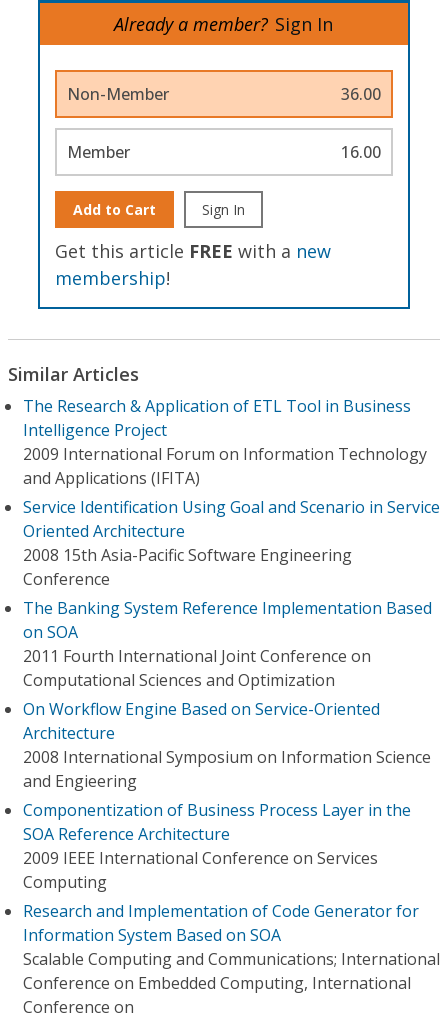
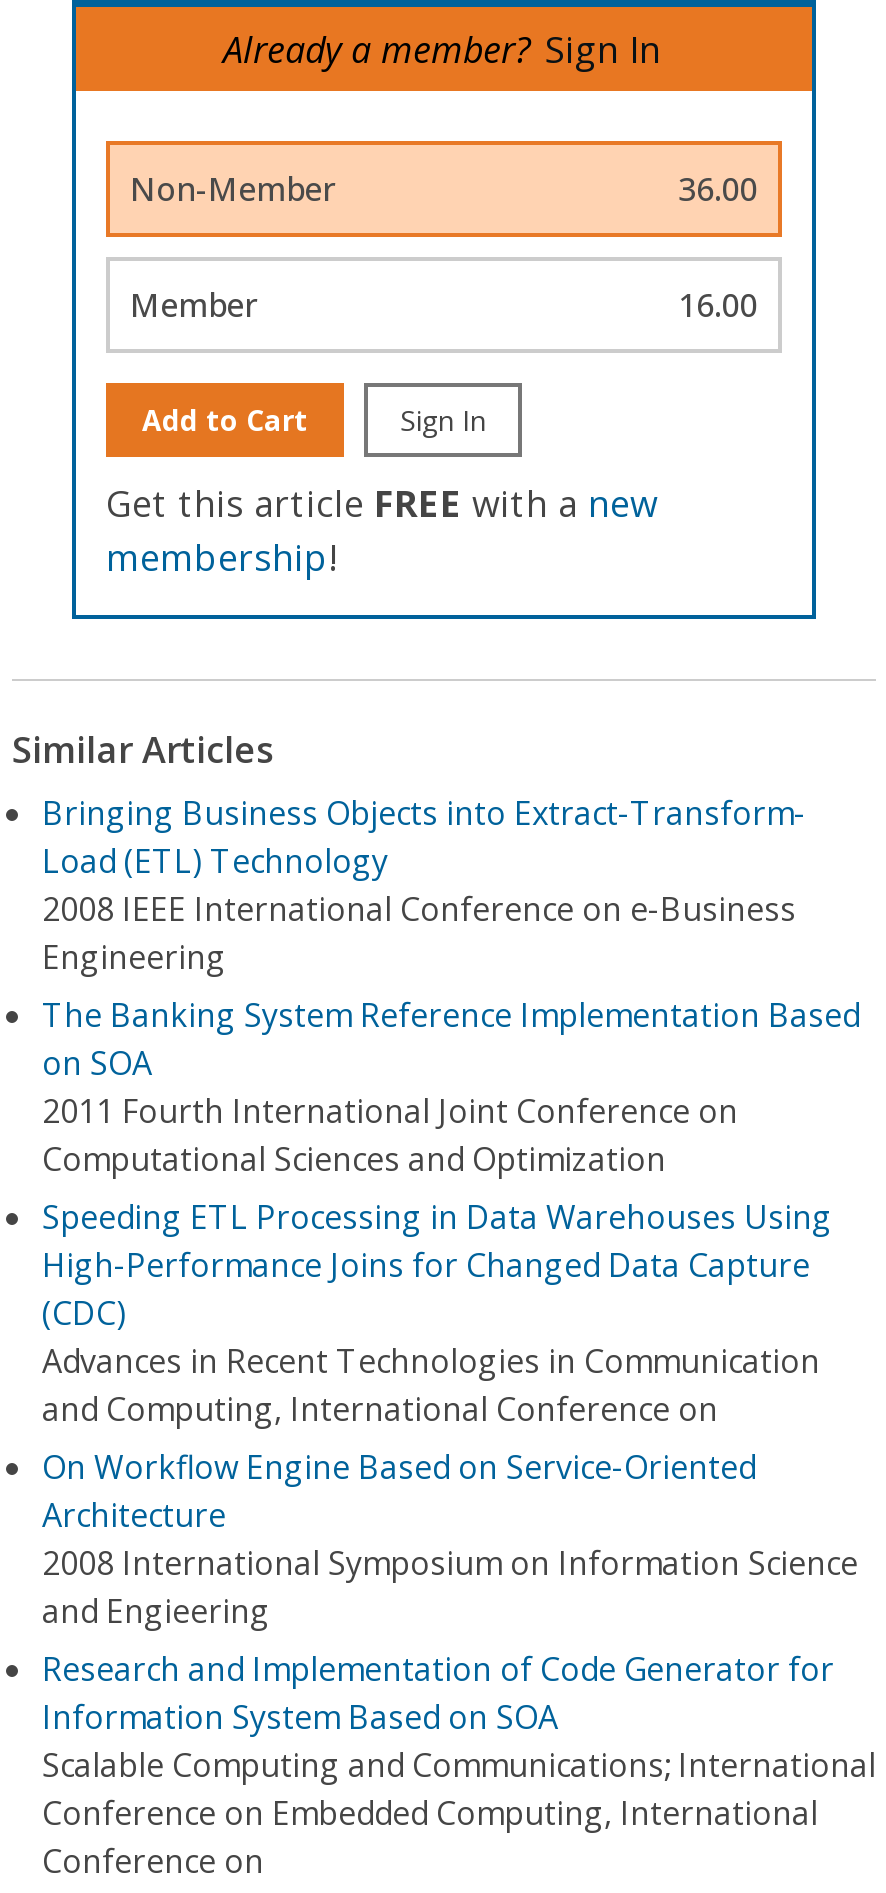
[23,395,440,590] The Research & Application of ETL Tool in Business | Intelligence Project | 2009 International Forum on Information Technology | and Applications (IFITA) | Service Identification Using Goal and Scenario in Service | Oriented Architecture | 2008 15th Asia-Pacific Software Engineering | Conference -> [42,791,806,979] Bringing Business Objects into Extract-Transform- | Load (ETL) Technology | 2008 IEEE International Conference on e-Business | Engineering
moved [23,597,432,691] -> [42,993,860,1181]: The Banking System Reference Implementation Based | on SOA | 2011 Fourth International Joint Conference on | Computational Sciences and Optimization
none -> [42,1195,832,1431] Speeding ETL Processing in Data Warehouses Using | High-Performance Joins for Changed Data Capture | (CDC) | Advances in Recent Technologies in Communication | and Computing, International Conference on
moved [23,698,431,792] -> [42,1445,858,1633]: On Workflow Engine Based on Service-Oriented | Architecture | 2008 International Symposium on Information Science | and Engieering
[23,799,411,893] Componentization of Business Process Layer in the | SOA Reference Architecture | 2009 IEEE International Conference on Services | Computing -> none

